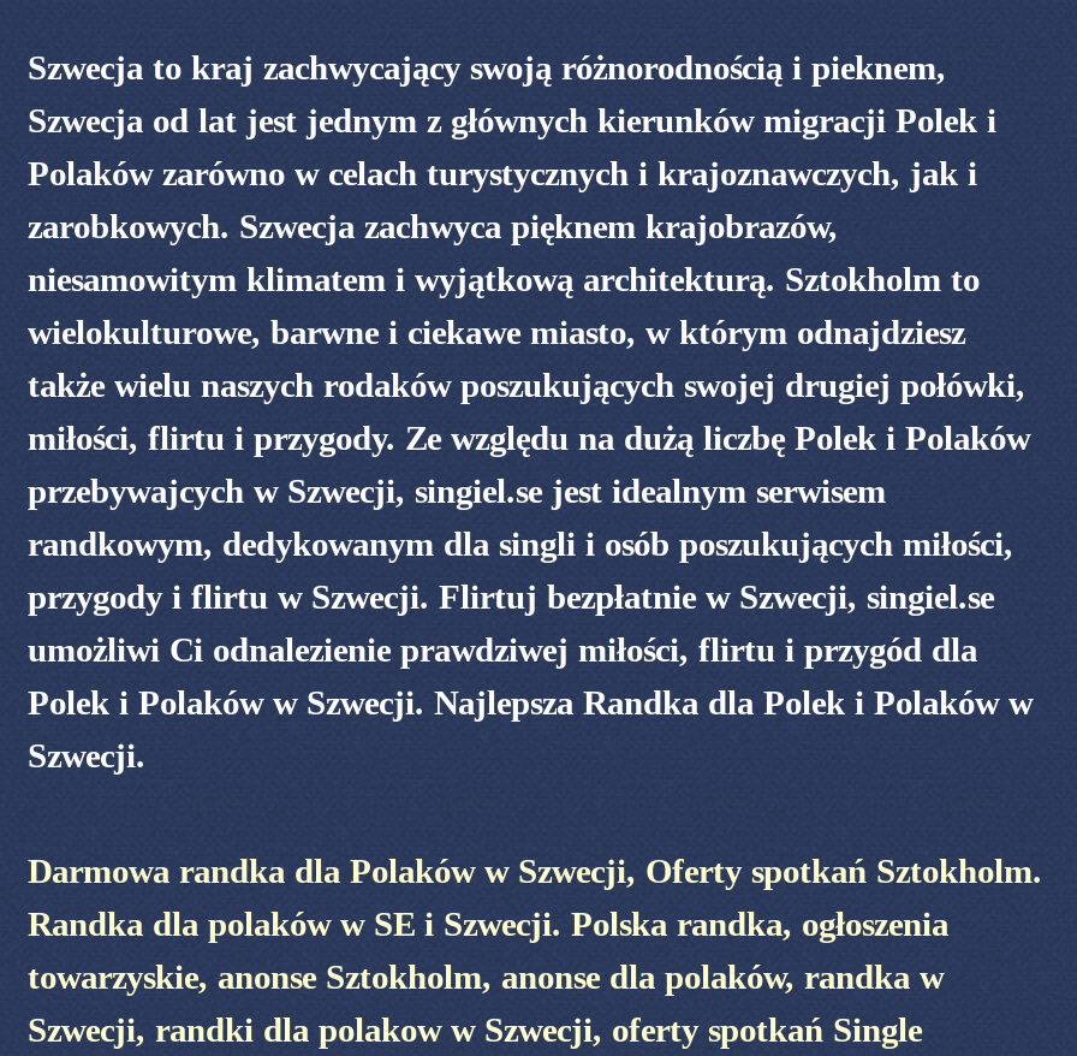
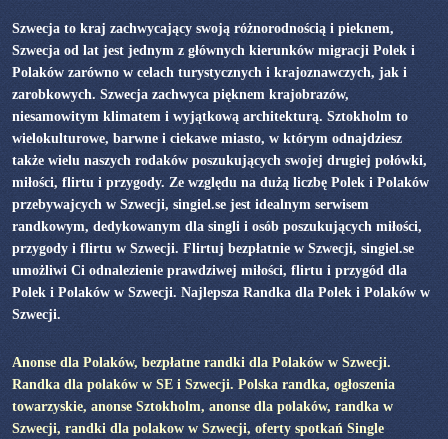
[28,851,1042,890] Darmowa randka dla Polaków w Szwecji, Oferty spotkań Sztokholm. -> [11,354,390,370] Anonse dla Polaków, bezpłatne randki dla Polaków w Szwecji.

